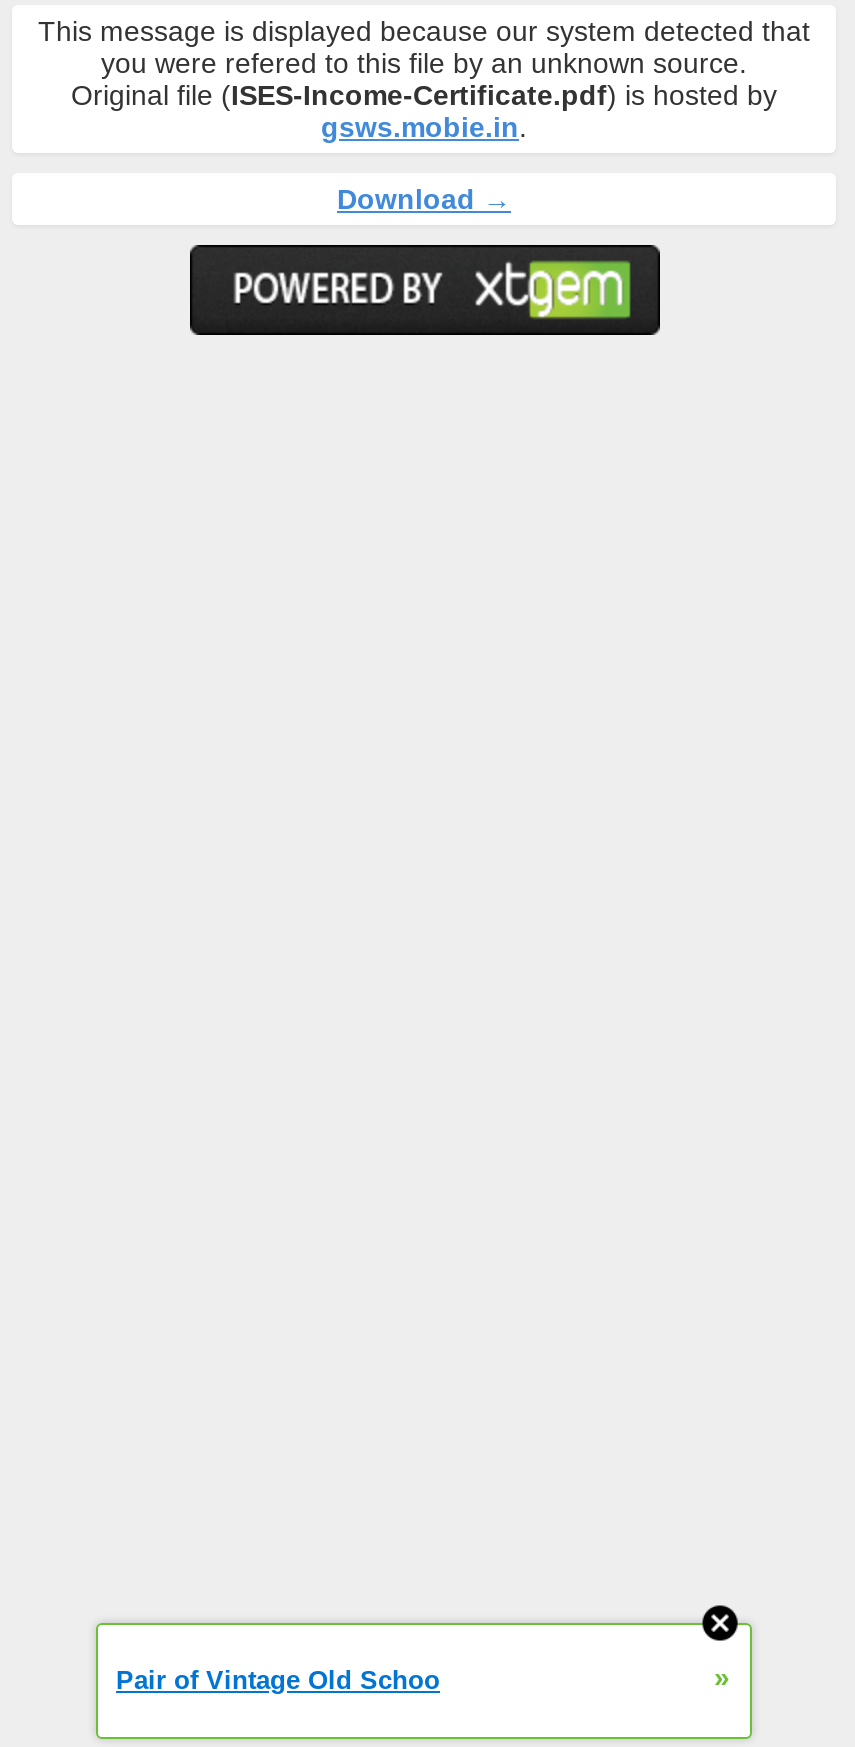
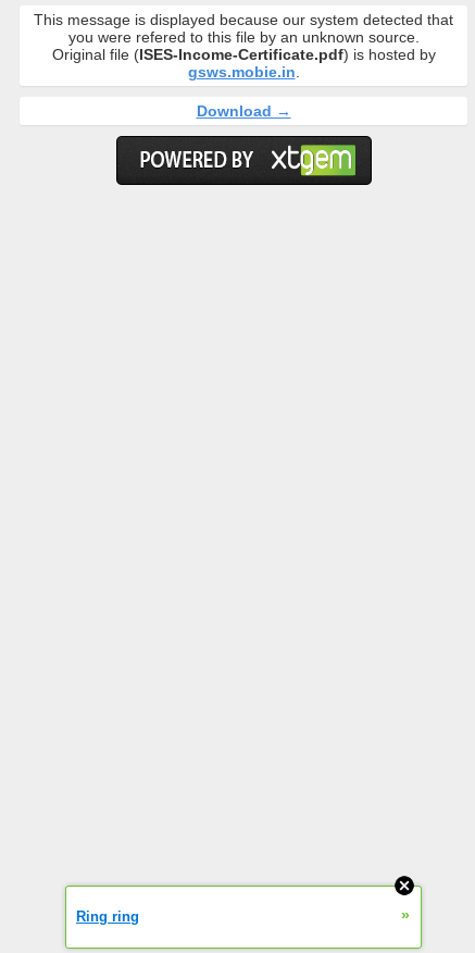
[116,1665,440,1695] Pair of Vintage Old Schoo -> [76,908,139,925] Ring ring

